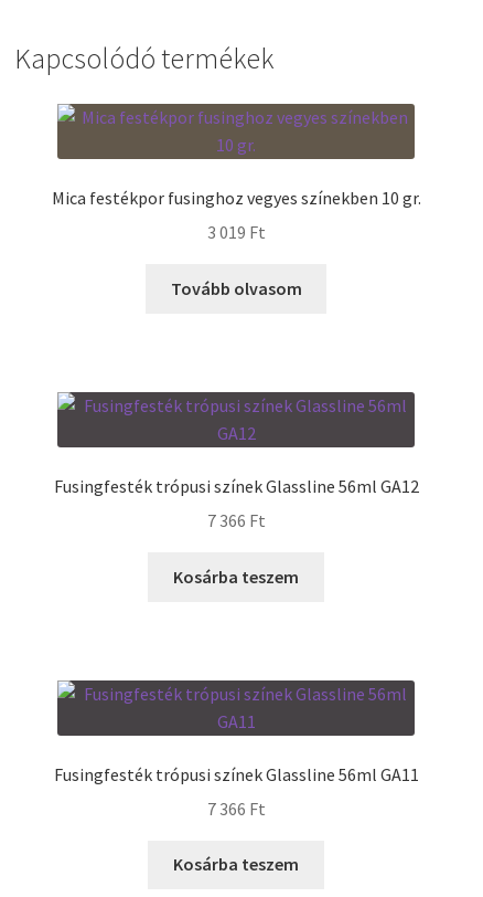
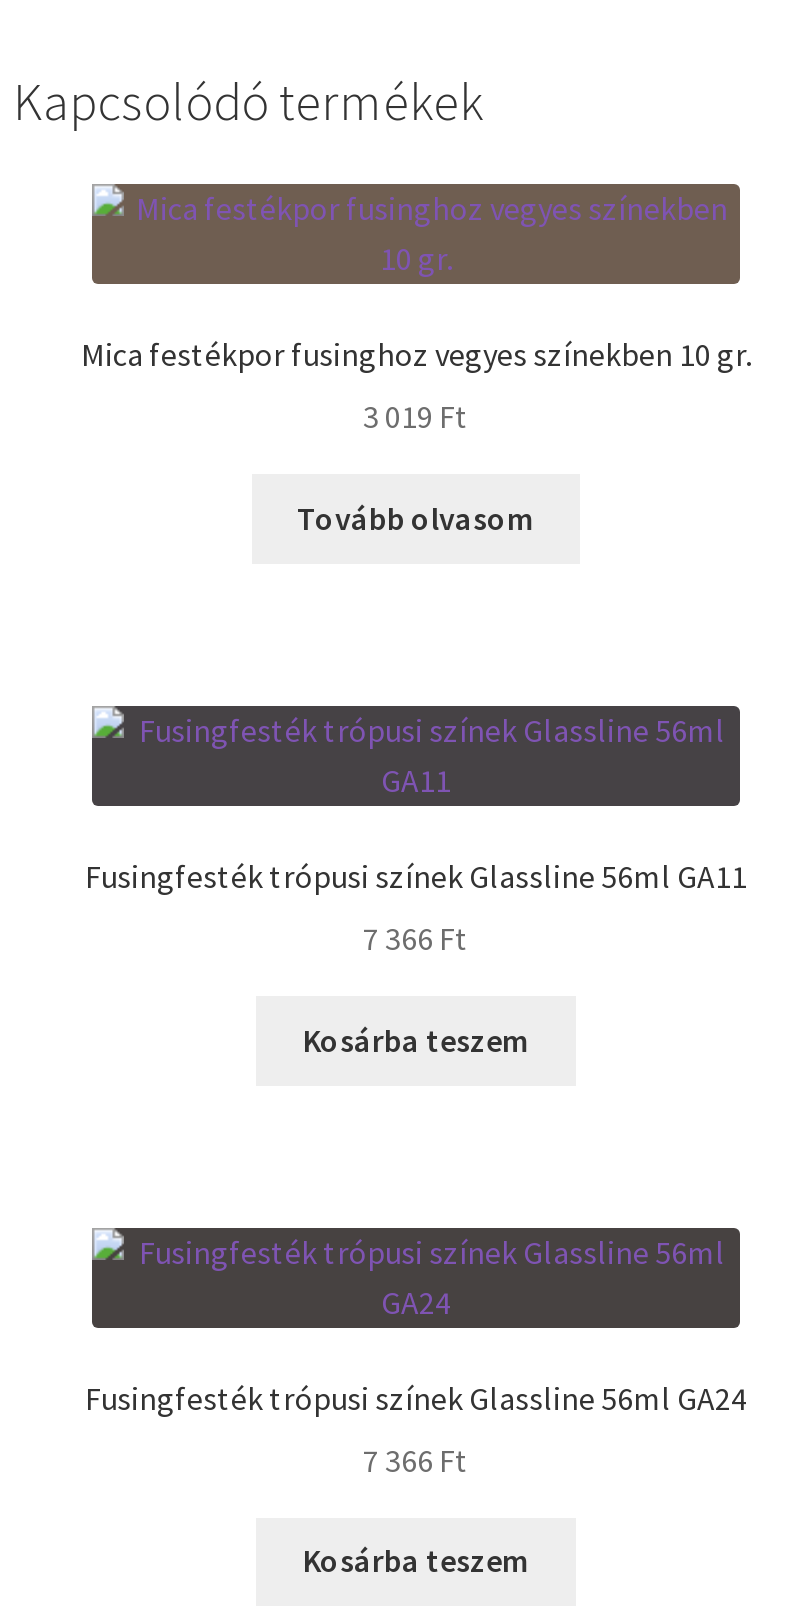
[53,475,418,497] Fusingfesték trópusi színek Glassline 56ml GA12 -> none
none -> [85,1378,747,1418] Fusingfesték trópusi színek Glassline 56ml GA24
moved [53,763,418,785] -> [85,856,747,896]: Fusingfesték trópusi színek Glassline 56ml GA11

